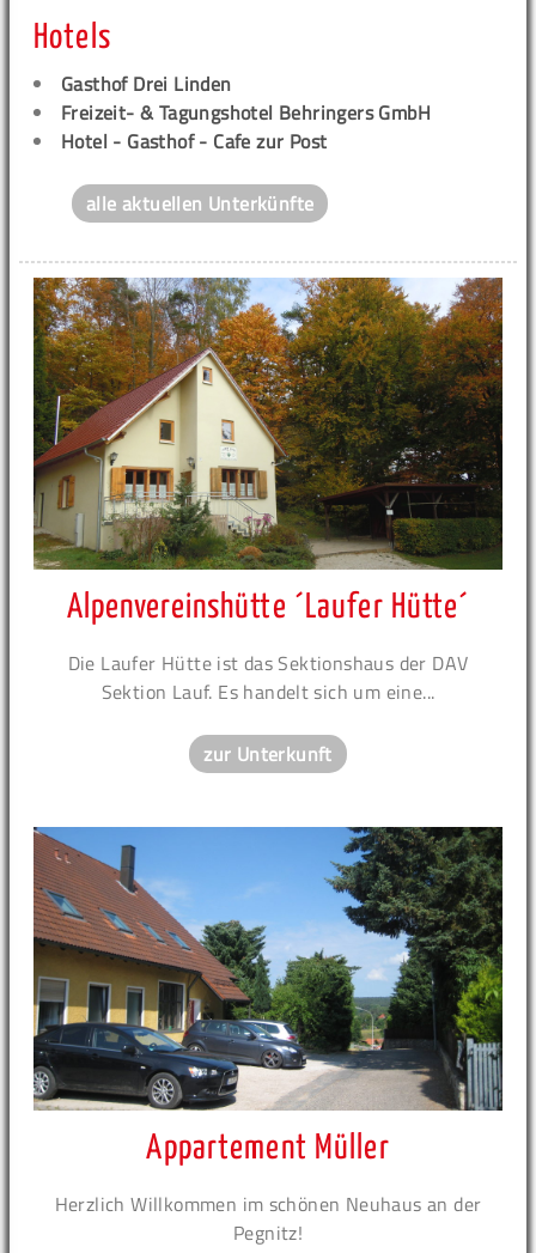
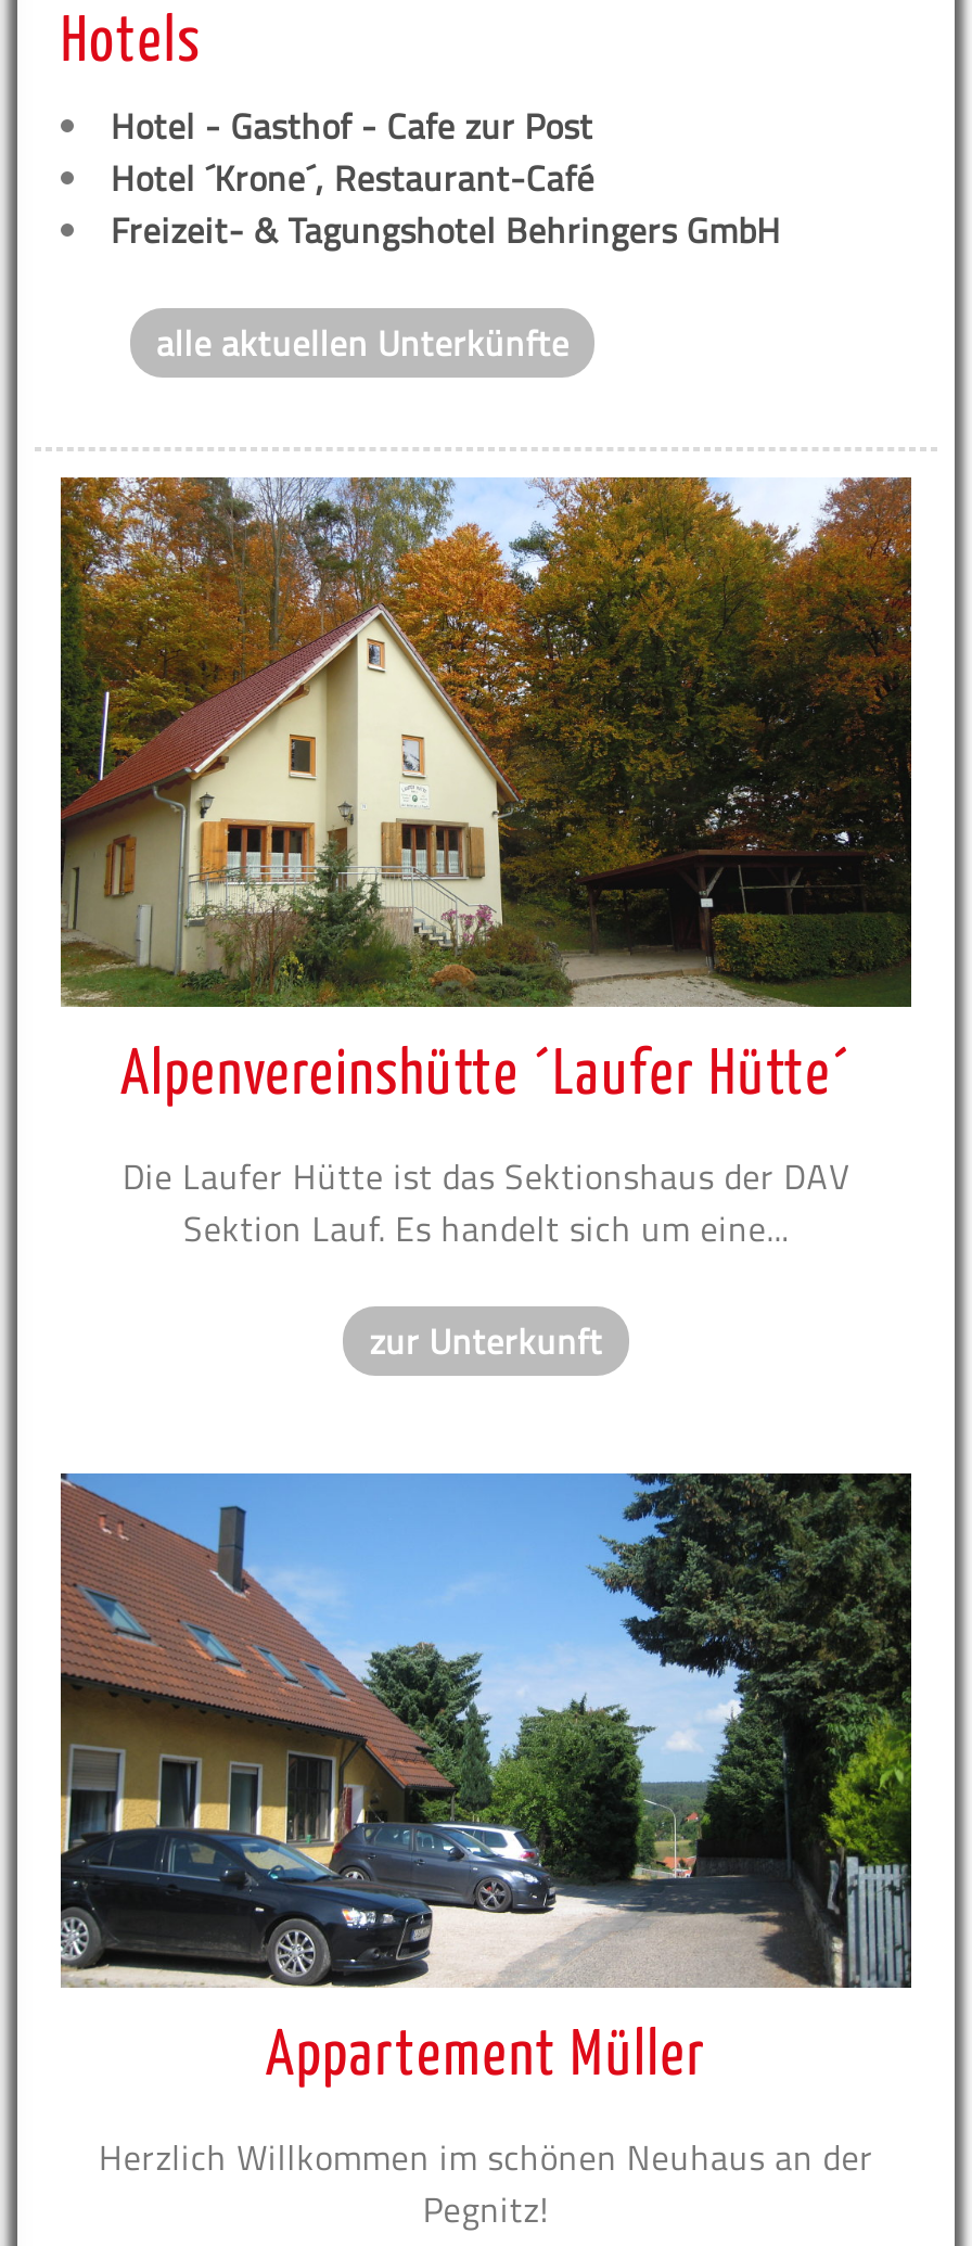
[61,70,232,98] Gasthof Drei Linden -> [111,152,594,204] Hotel ´Krone´, Restaurant-Café
moved [61,98,431,127] -> [111,204,781,256]: Freizeit- & Tagungshotel Behringers GmbH
moved [61,127,327,156] -> [111,100,593,152]: Hotel - Gasthof - Cafe zur Post

